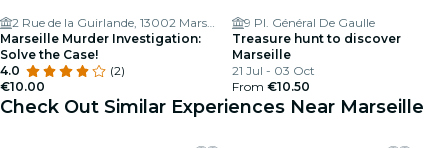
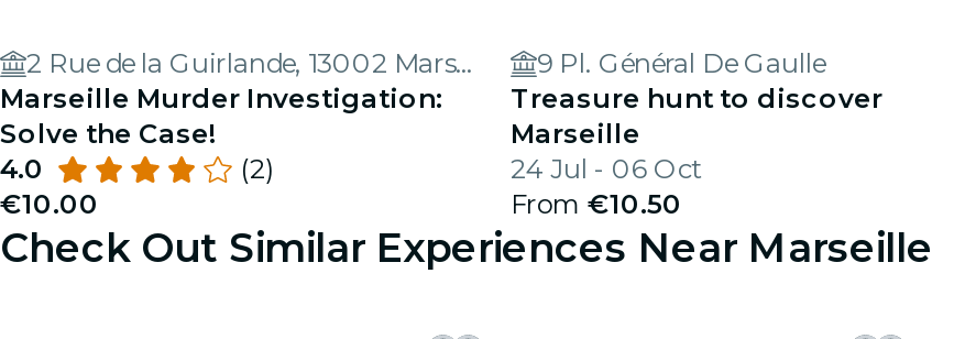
[232,63,315,78] 21 Jul - 03 Oct -> [511,152,702,185] 24 Jul - 06 Oct

